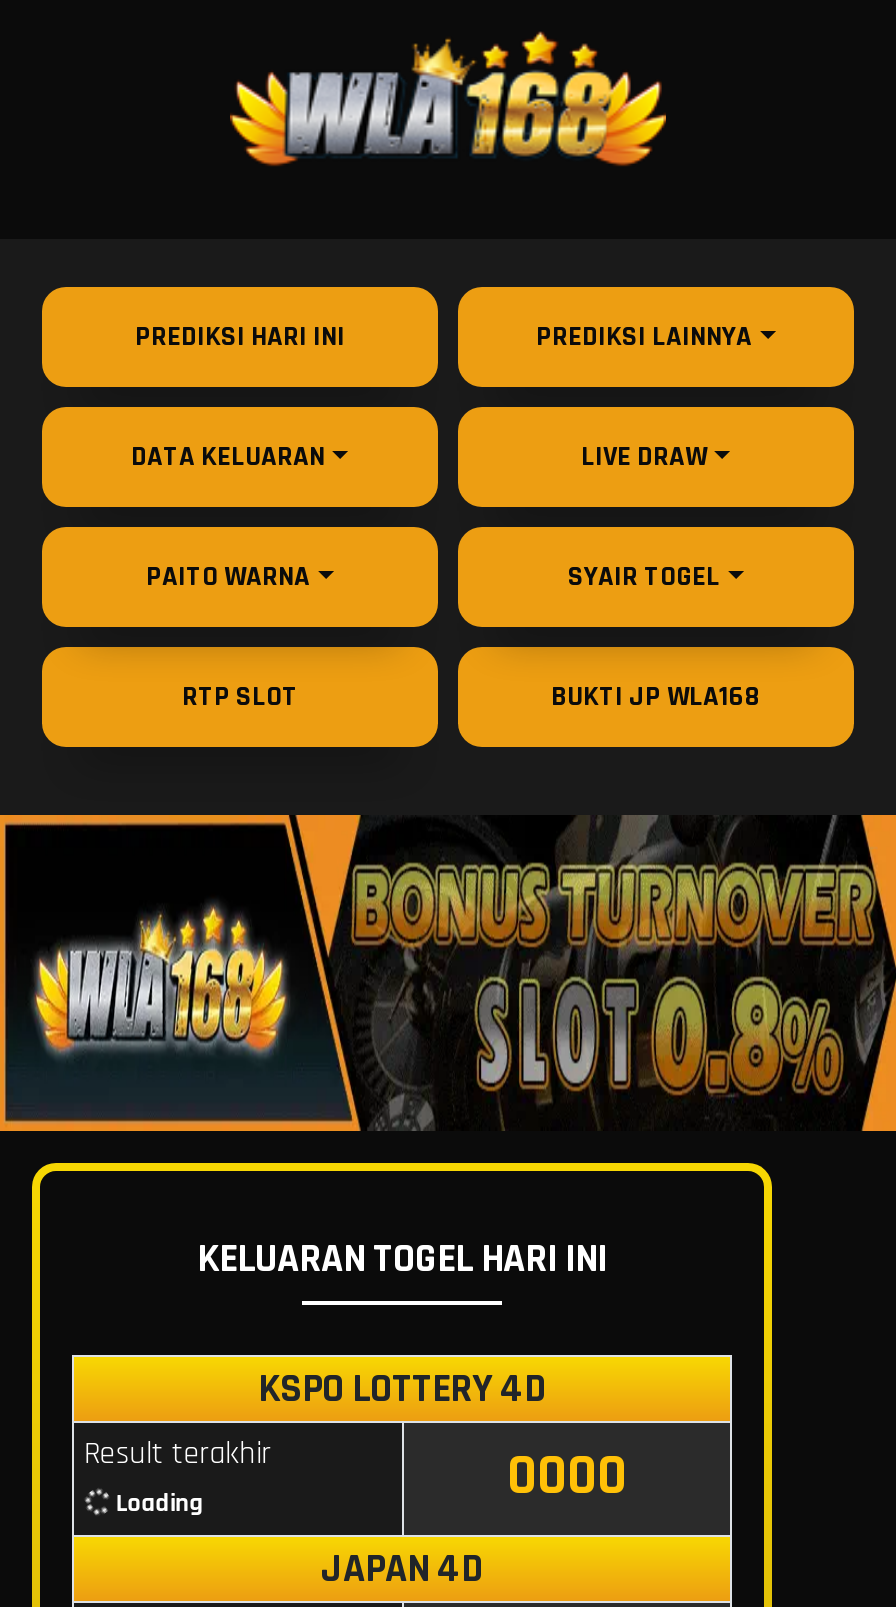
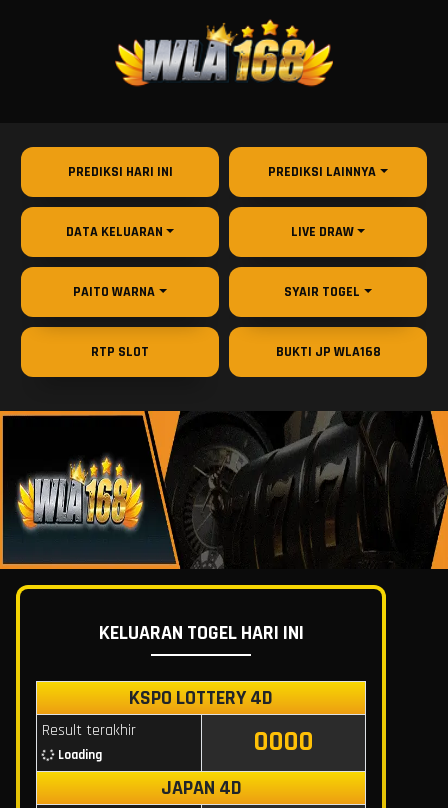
[350,815,890,1129] [image] -> [175,411,445,568] [image]

